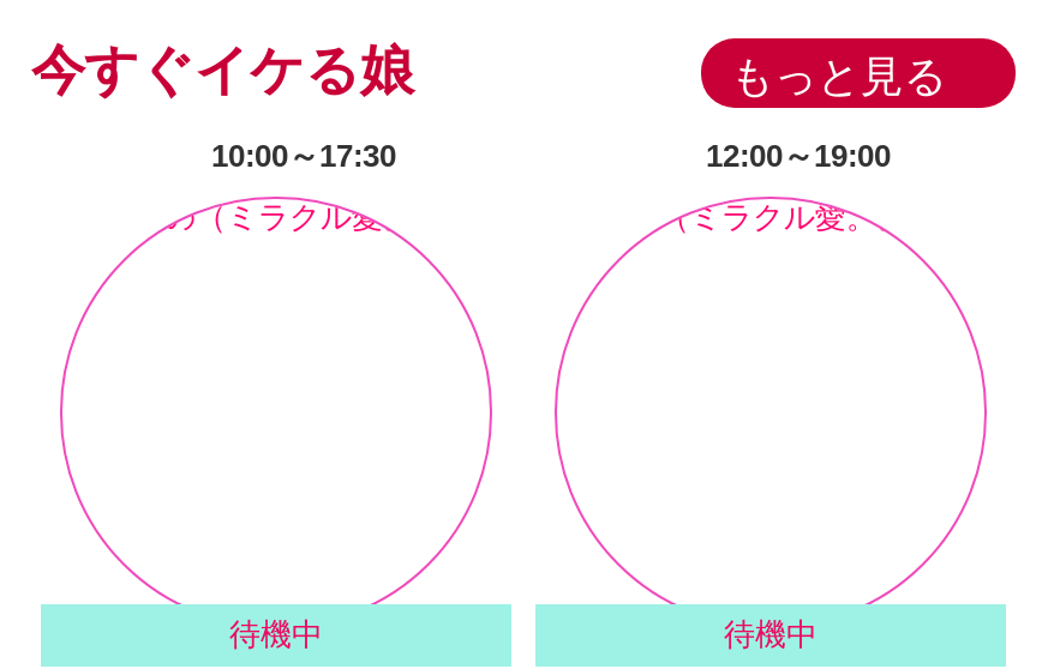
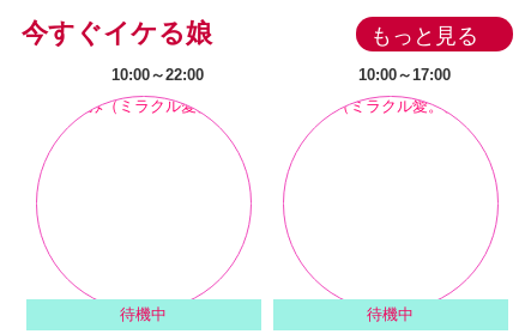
[211,139,396,175] 10:00～17:30 -> [111,67,204,85] 10:00～22:00
[706,139,891,175] 12:00～19:00 -> [358,67,451,85] 10:00～17:00

